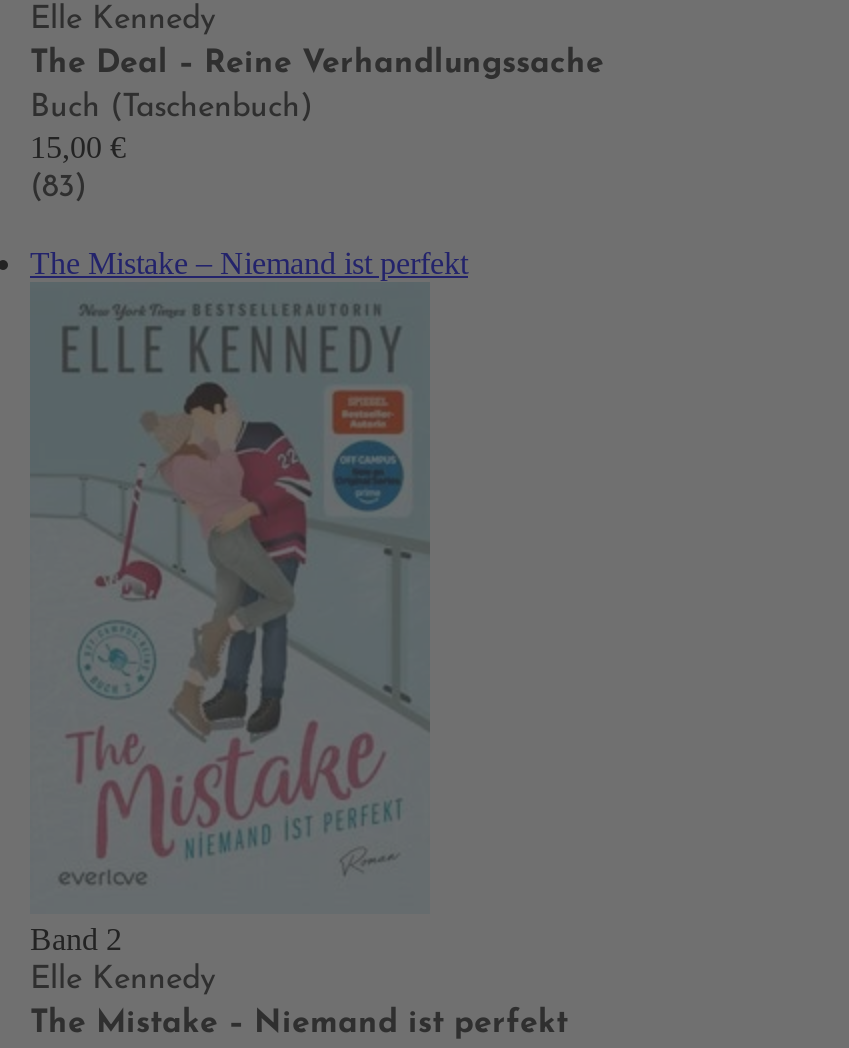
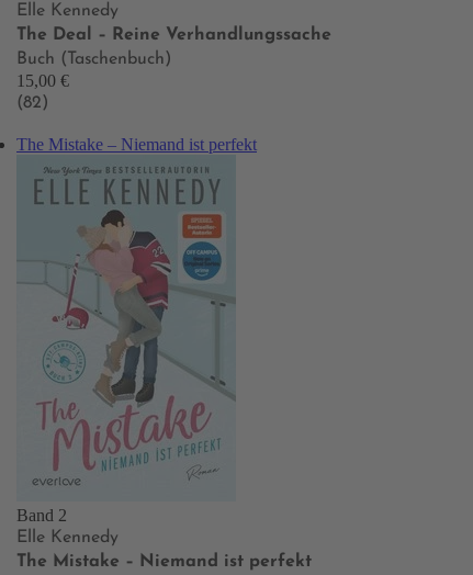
[30,172,86,204] (83) -> [16,94,48,112] (82)

